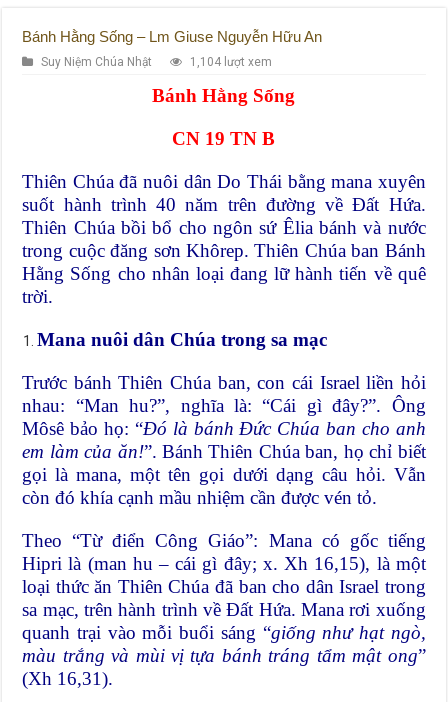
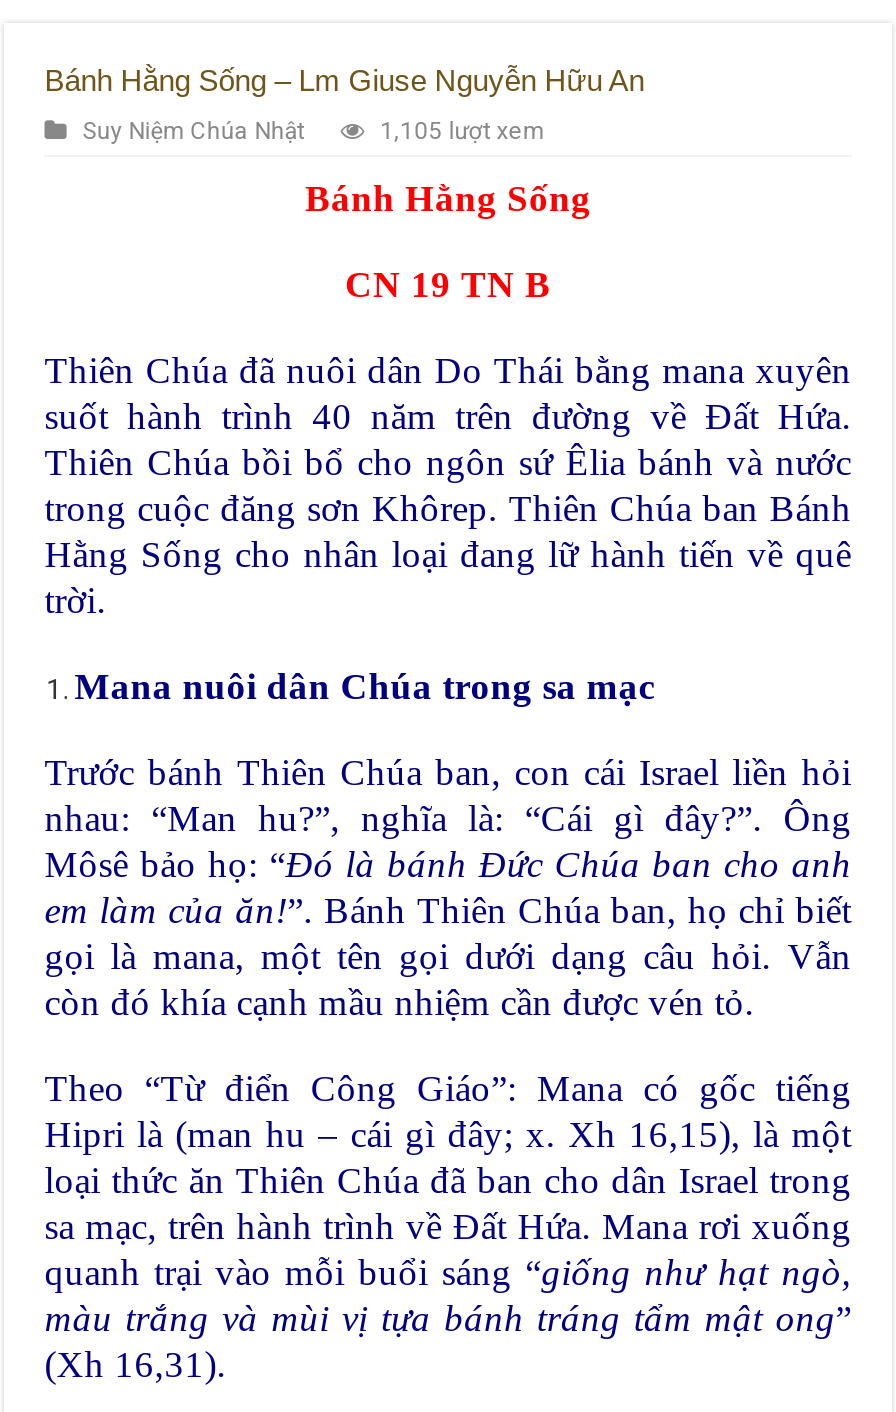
[190,55,272,69] 1,104 lượt xem -> [380,116,544,144] 1,105 lượt xem

